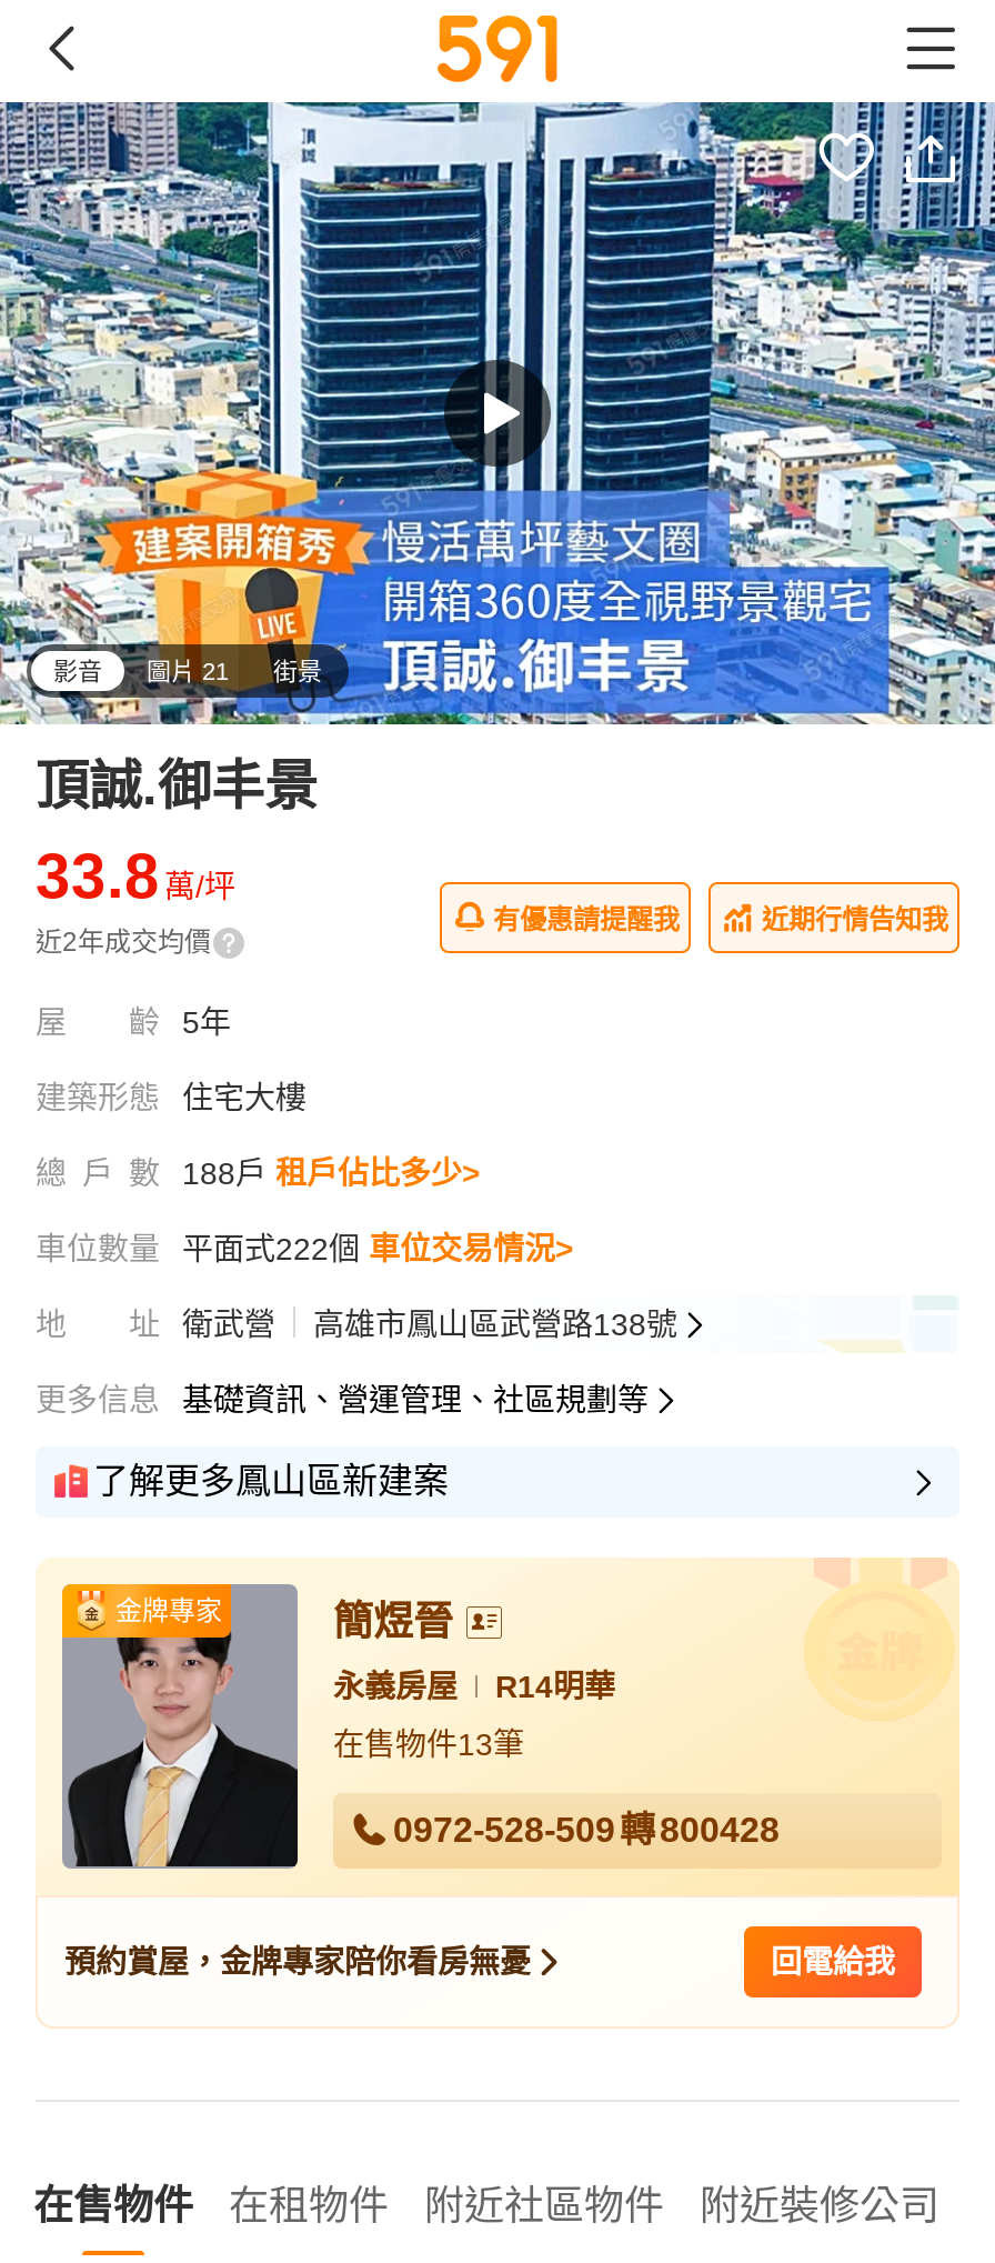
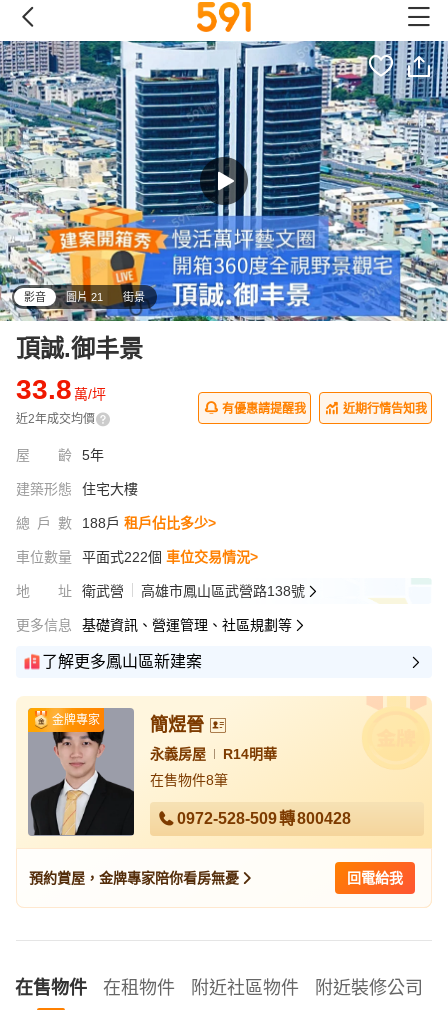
[333,1726,524,1762] 在售物件13筆 -> [150,772,228,788] 在售物件8筆

